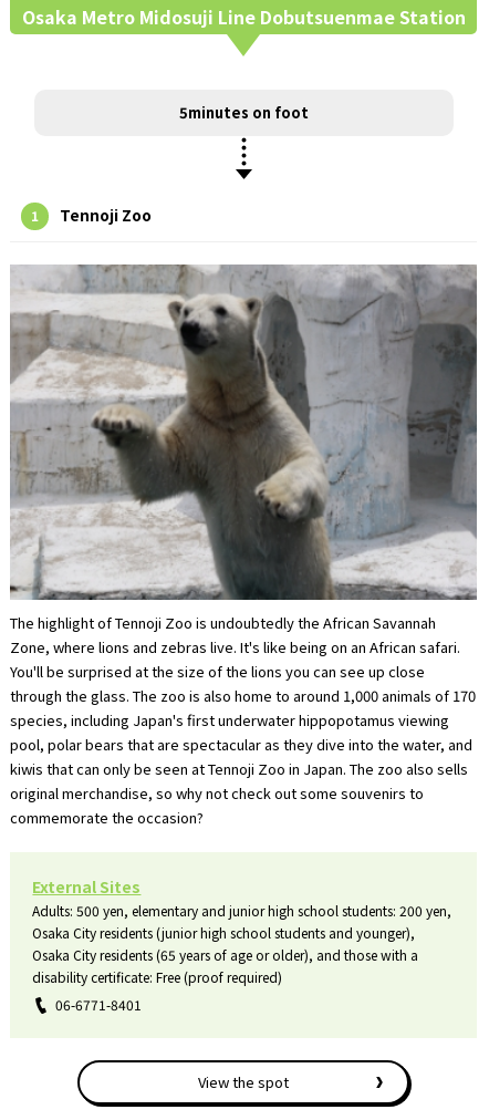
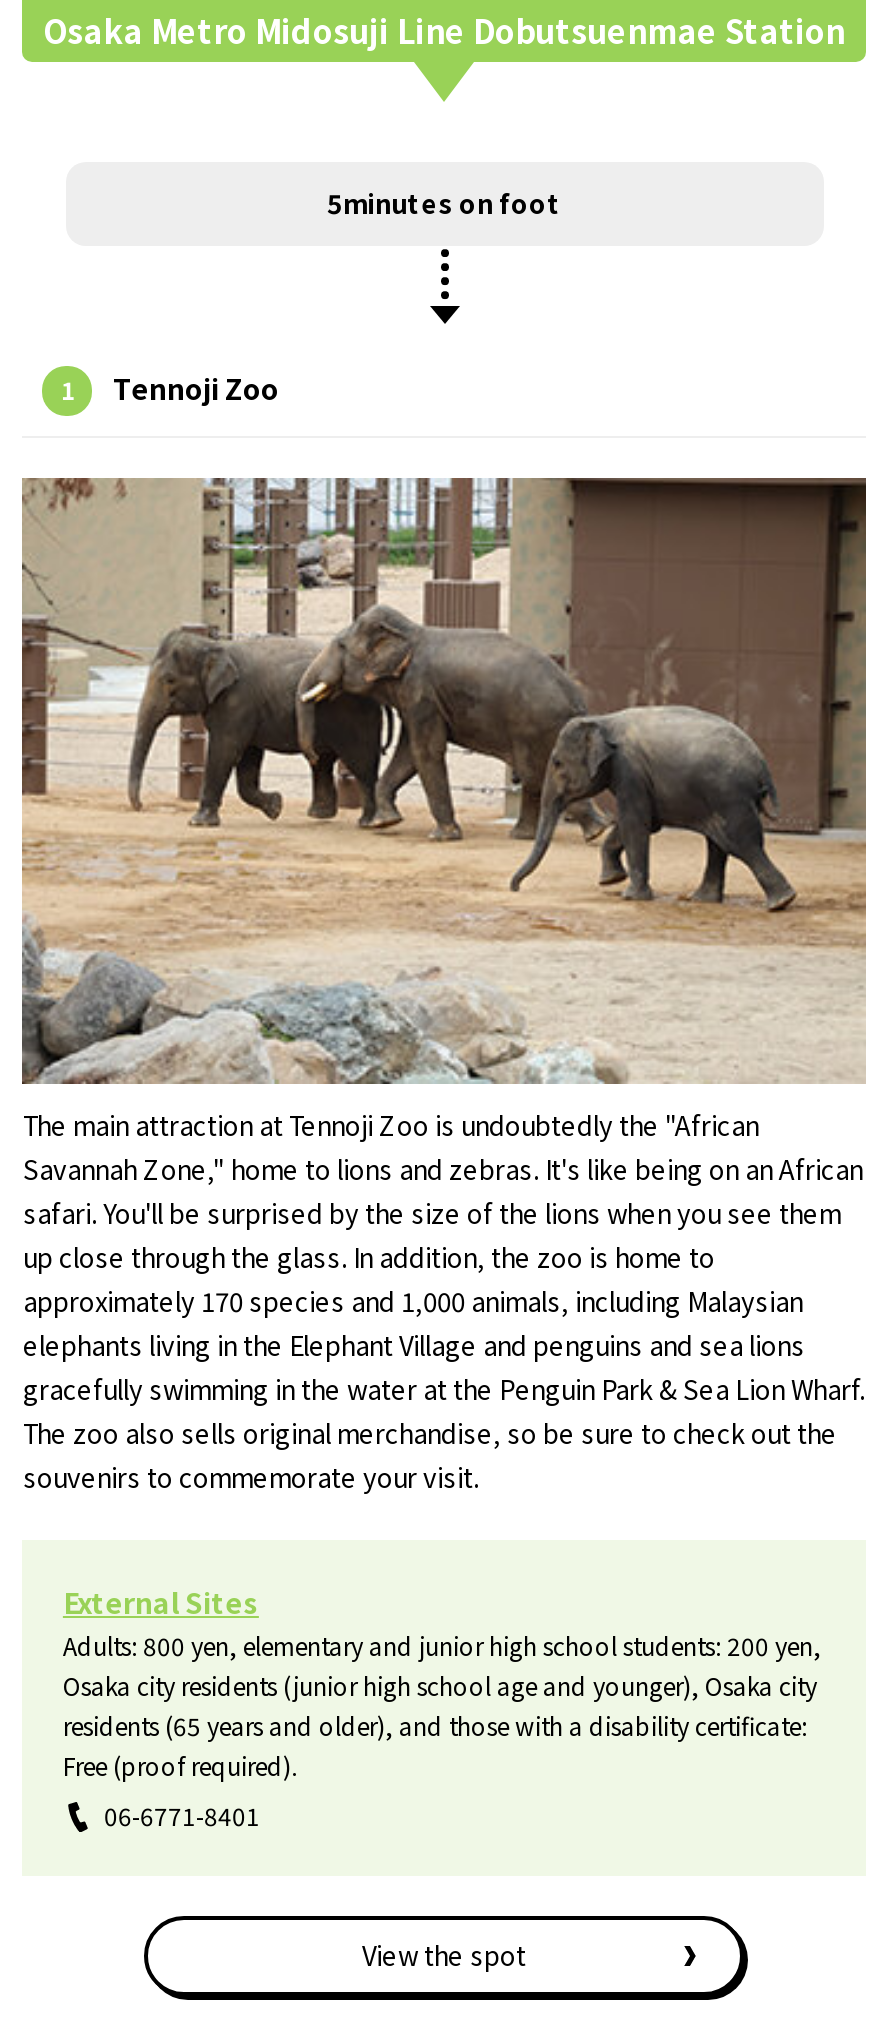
[10,265,478,828] [image] | The highlight of Tennoji Zoo is undoubtedly the African Savannah | Zone, where lions and zebras live. It's like being on an African safari. | You'll be surprised at the size of the lions you can see up close | through the glass. The zoo is also home to around 1,000 animals of 170 | species, including Japan's first underwater hippopotamus viewing | pool, polar bears that are spectacular as they dive into the water, and | kiwis that can only be seen at Tennoji Zoo in Japan. The zoo also sells | original merchandise, so why not check out some souvenirs to | commemorate the occasion? -> [20,476,866,1496] [image] | The main attraction at Tennoji Zoo is undoubtedly the "African | Savannah Zone," home to lions and zebras. It's like being on an African | safari. You'll be surprised by the size of the lions when you see them | up close through the glass. In addition, the zoo is home to | approximately 170 species and 1,000 animals, including Malaysian | elephants living in the Elephant Village and penguins and sea lions | gracefully swimming in the water at the Penguin Park & Sea Lion Wharf. | The zoo also sells original merchandise, so be sure to check out the | souvenirs to commemorate your visit.
[33,901,452,986] Adults: 500 yen, elementary and junior high school students: 200 yen, | Osaka City residents (junior high school students and younger), | Osaka City residents (65 years of age or older), and those with a | disability certificate: Free (proof required) -> [63,1628,821,1782] Adults: 800 yen, elementary and junior high school students: 200 yen, | Osaka city residents (junior high school age and younger), Osaka city | residents (65 years and older), and those with a disability certificate: | Free (proof required).

